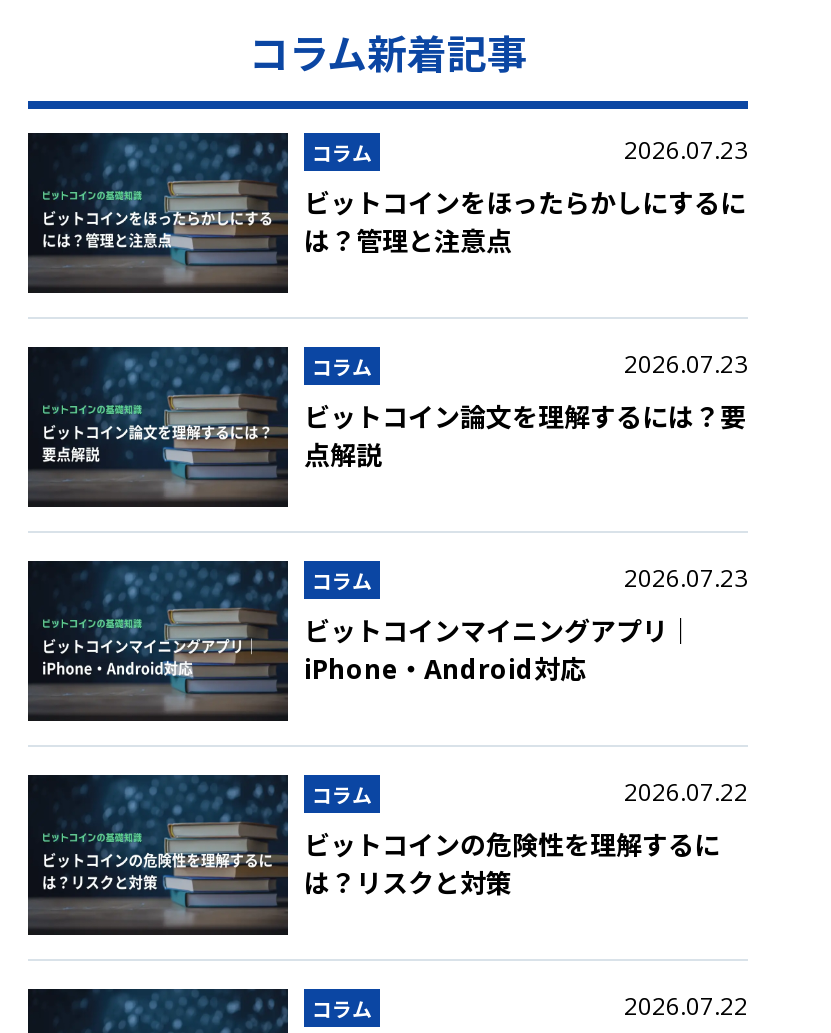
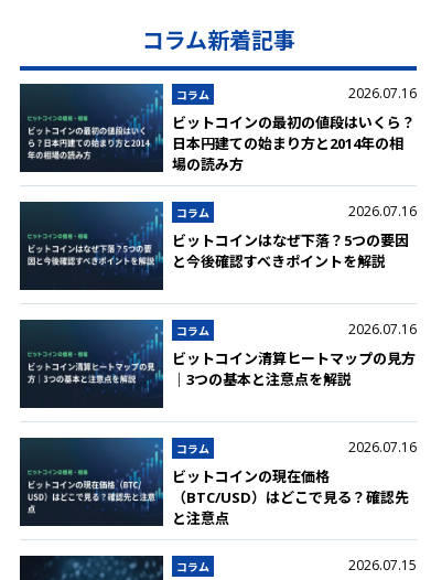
[28,131,746,287] [image] | ビットコインをほったらかしにするに | は？管理と注意点 -> [20,83,416,174] [image] | ビットコインの最初の値段はいくら？ | 日本円建ての始まり方と2014年の相 | 場の読み方
[624,133,748,167] 2026.07.23 -> [348,84,417,103] 2026.07.16
[28,345,746,501] [image] | ビットコイン論文を理解するには？要 | 点解説 -> [20,201,409,286] [image] | ビットコインはなぜ下落？5つの要因 | と今後確認すべきポイントを解説
[624,347,748,381] 2026.07.23 -> [348,202,417,221] 2026.07.16
[28,559,694,715] [image] | ビットコインマイニングアプリ｜ | iPhone・Android対応 -> [20,319,416,404] [image] | ビットコイン清算ヒートマップの見方 | ｜3つの基本と注意点を解説
[624,561,748,595] 2026.07.23 -> [348,320,417,339] 2026.07.16
[28,773,720,929] [image] | ビットコインの危険性を理解するに | は？リスクと対策 -> [20,437,409,528] [image] | ビットコインの現在価格 | （BTC/USD）はどこで見る？確認先 | と注意点
[624,775,748,809] 2026.07.22 -> [348,438,417,457] 2026.07.16
[624,989,748,1023] 2026.07.22 -> [348,556,417,574] 2026.07.15

